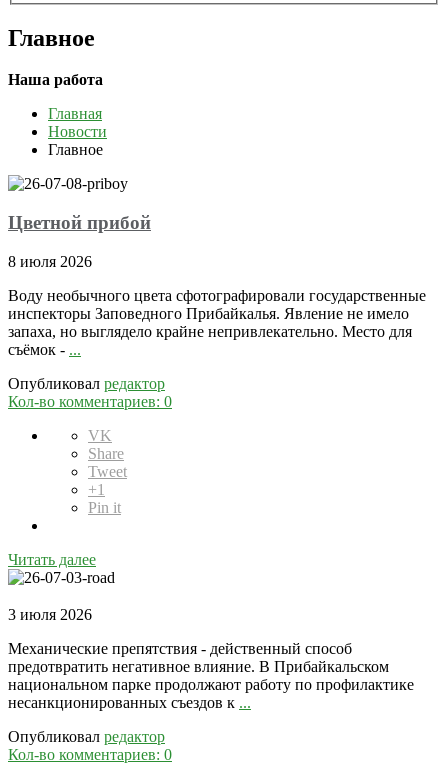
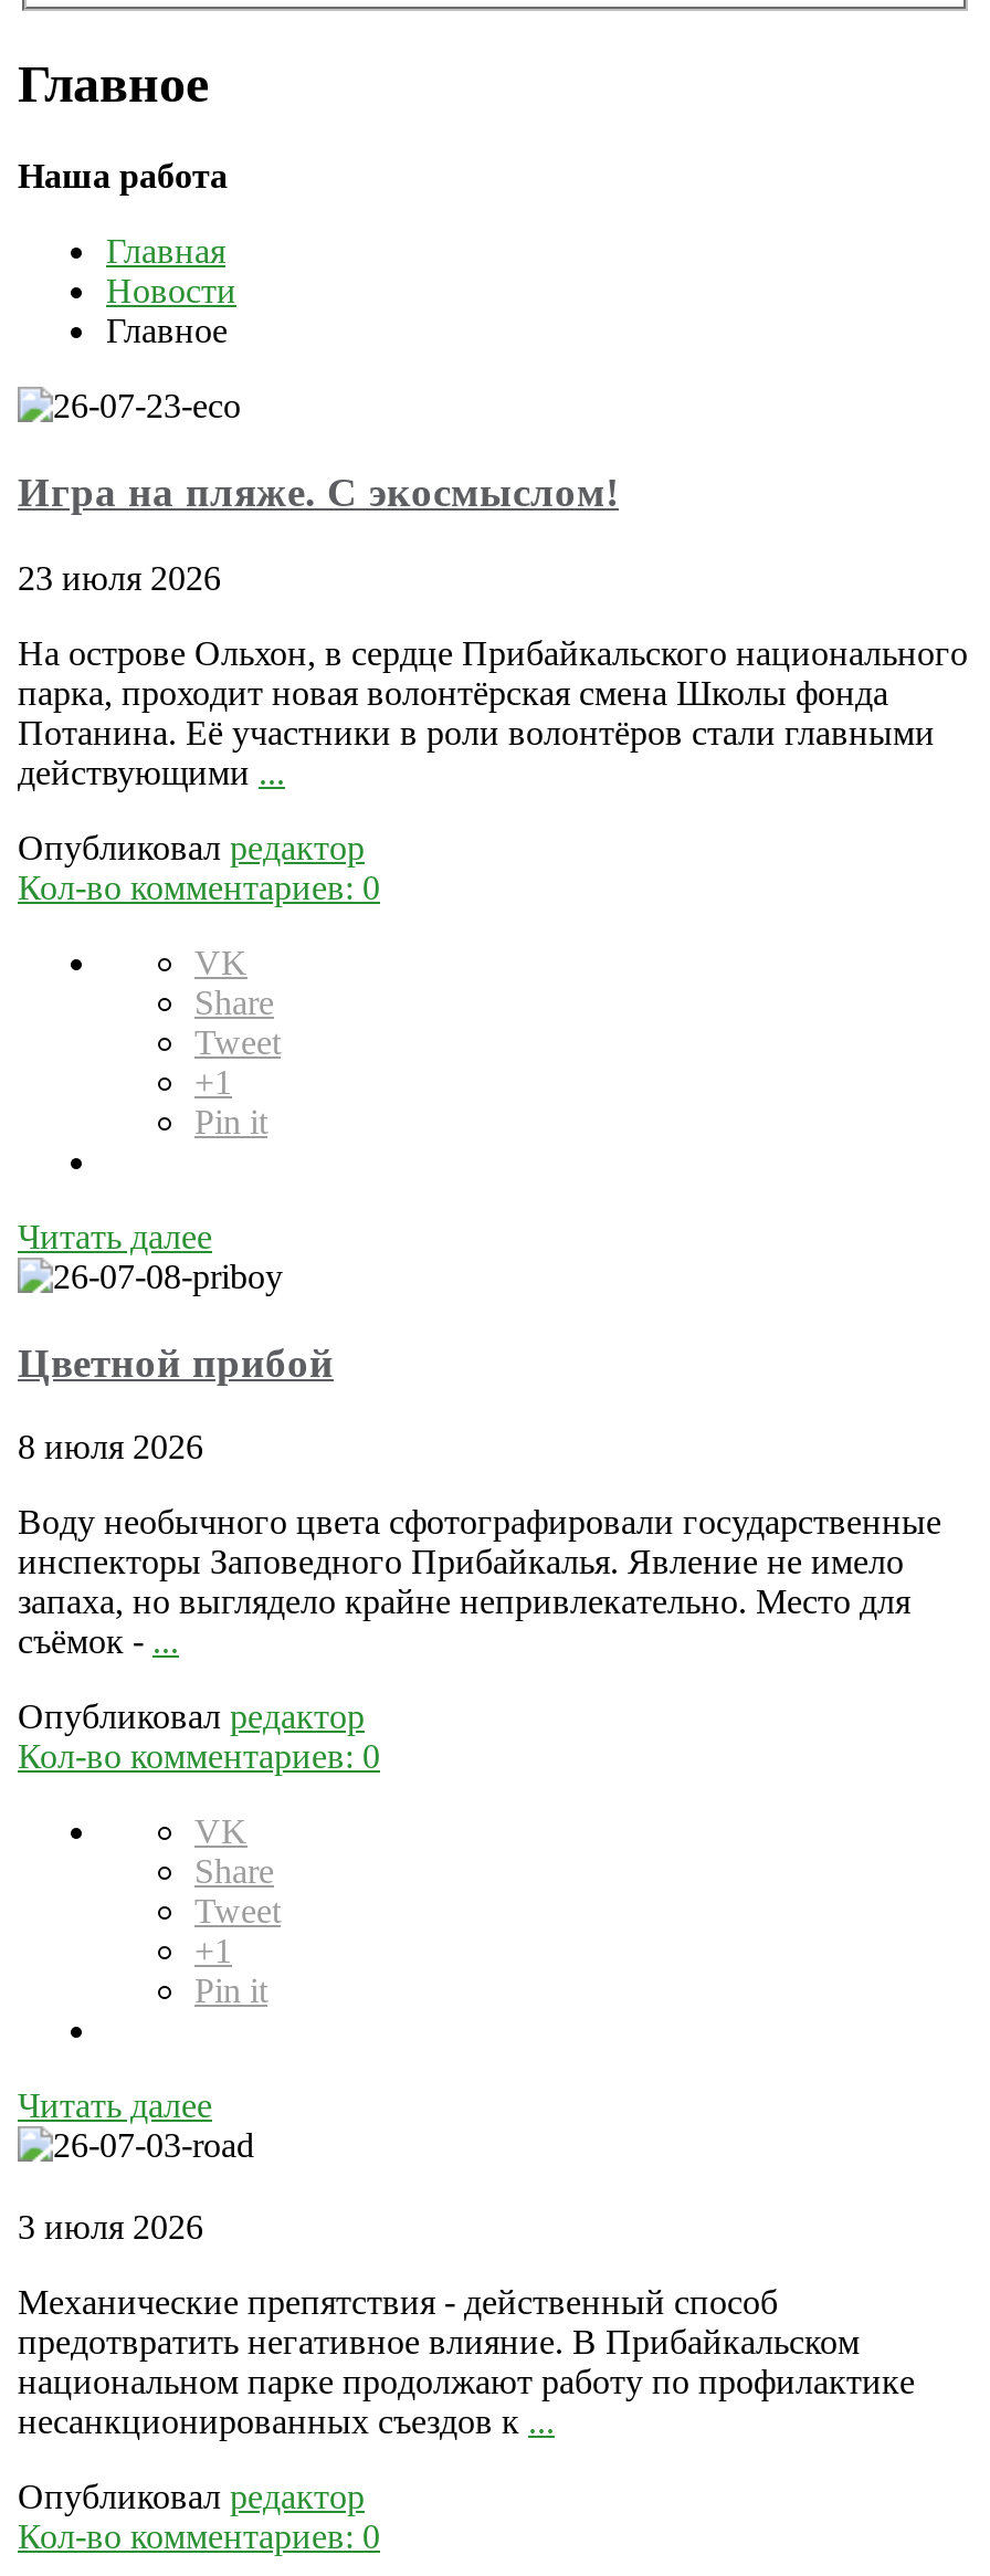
none -> [18,469,968,1255] Игра на пляже. С экосмыслом! | 23 июля 2026 | На острове Ольхон, в сердце Прибайкальского национального | парка, проходит новая волонтёрская смена Школы фонда | Потанина. Её участники в роли волонтёров стали главными | действующими... | Опубликовал редактор | Кол-во комментариев: 0 | VK | Share | Tweet | +1 | Pin it | Читать далее

